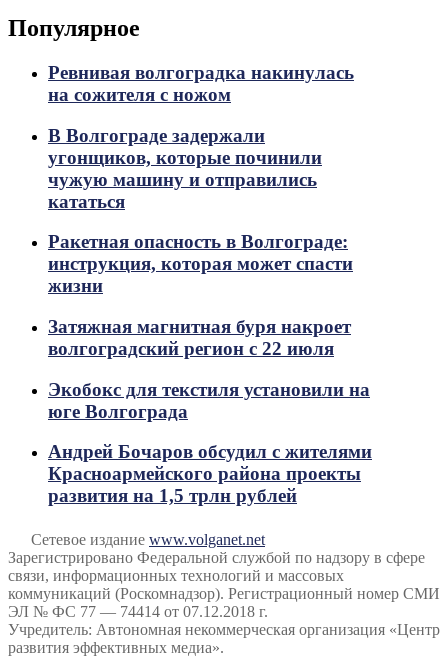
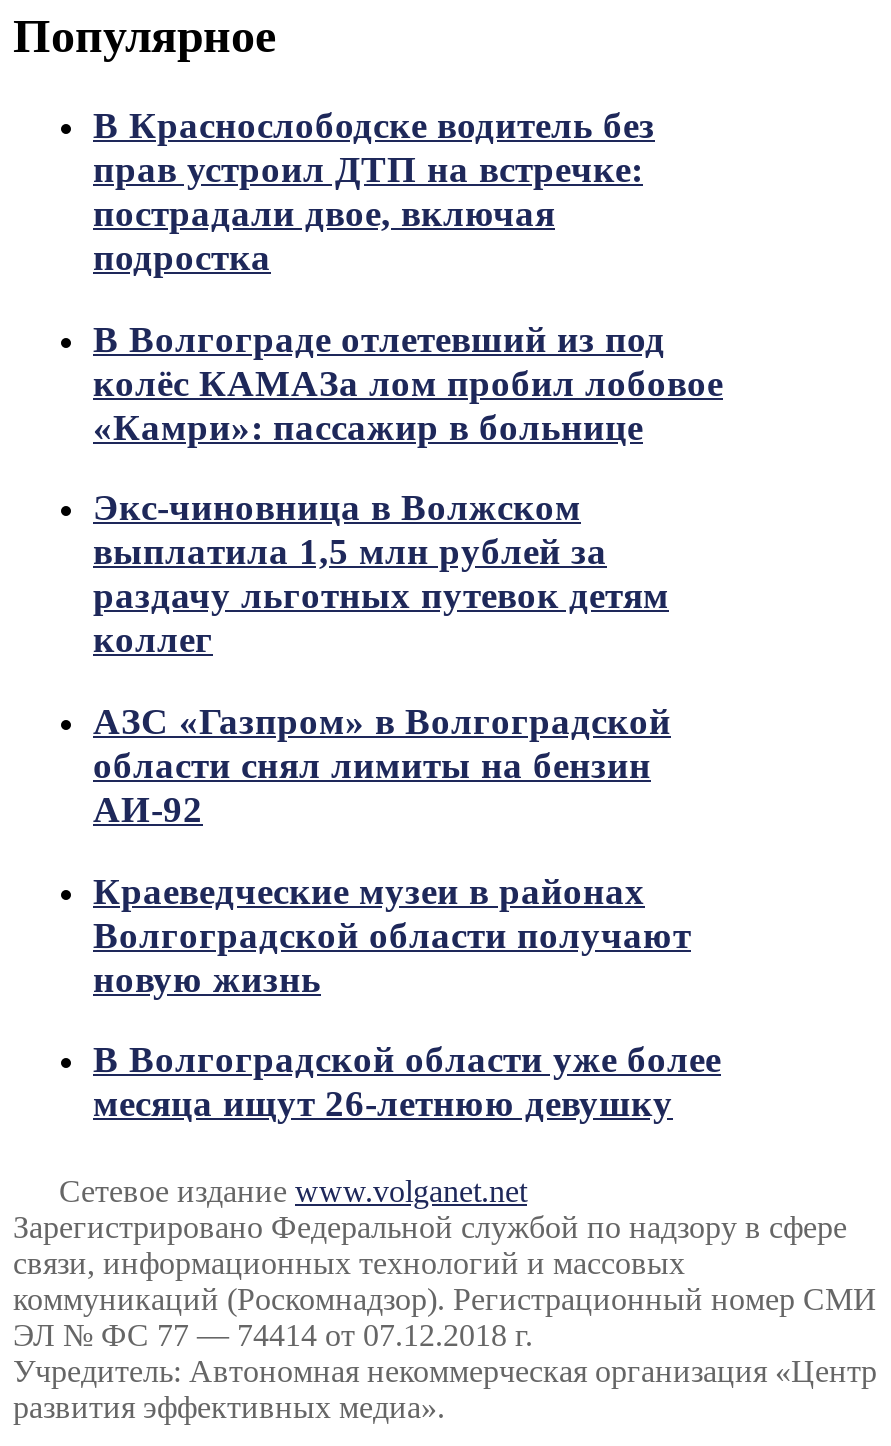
[48,62,354,105] Ревнивая волгоградка накинулась | на сожителя с ножом -> [93,104,655,278] В Краснослободске водитель без | прав устроил ДТП на встречке: | пострадали двое, включая | подростка
[48,125,322,212] В Волгограде задержали | угонщиков, которые починили | чужую машину и отправились | кататься -> [93,317,723,447] В Волгограде отлетевший из под | колёс КАМАЗа лом пробил лобовое | «Камри»: пассажир в больнице
[48,231,353,296] Ракетная опасность в Волгограде: | инструкция, которая может спасти | жизни -> [93,487,669,661] Экс-чиновница в Волжском | выплатила 1,5 млн рублей за | раздачу льготных путевок детям | коллег
[48,316,351,359] Затяжная магнитная буря накроет | волгоградский регион с 22 июля -> [93,700,671,830] АЗС «Газпром» в Волгоградской | области снял лимиты на бензин | АИ-92
[48,379,370,422] Экобокс для текстиля установили на | юге Волгограда -> [93,870,691,1000] Краеведческие музеи в районах | Волгоградской области получают | новую жизнь
[48,441,372,506] Андрей Бочаров обсудил с жителями | Красноармейского района проекты | развития на 1,5 трлн рублей -> [93,1039,721,1125] В Волгоградской области уже более | месяца ищут 26-летнюю девушку

